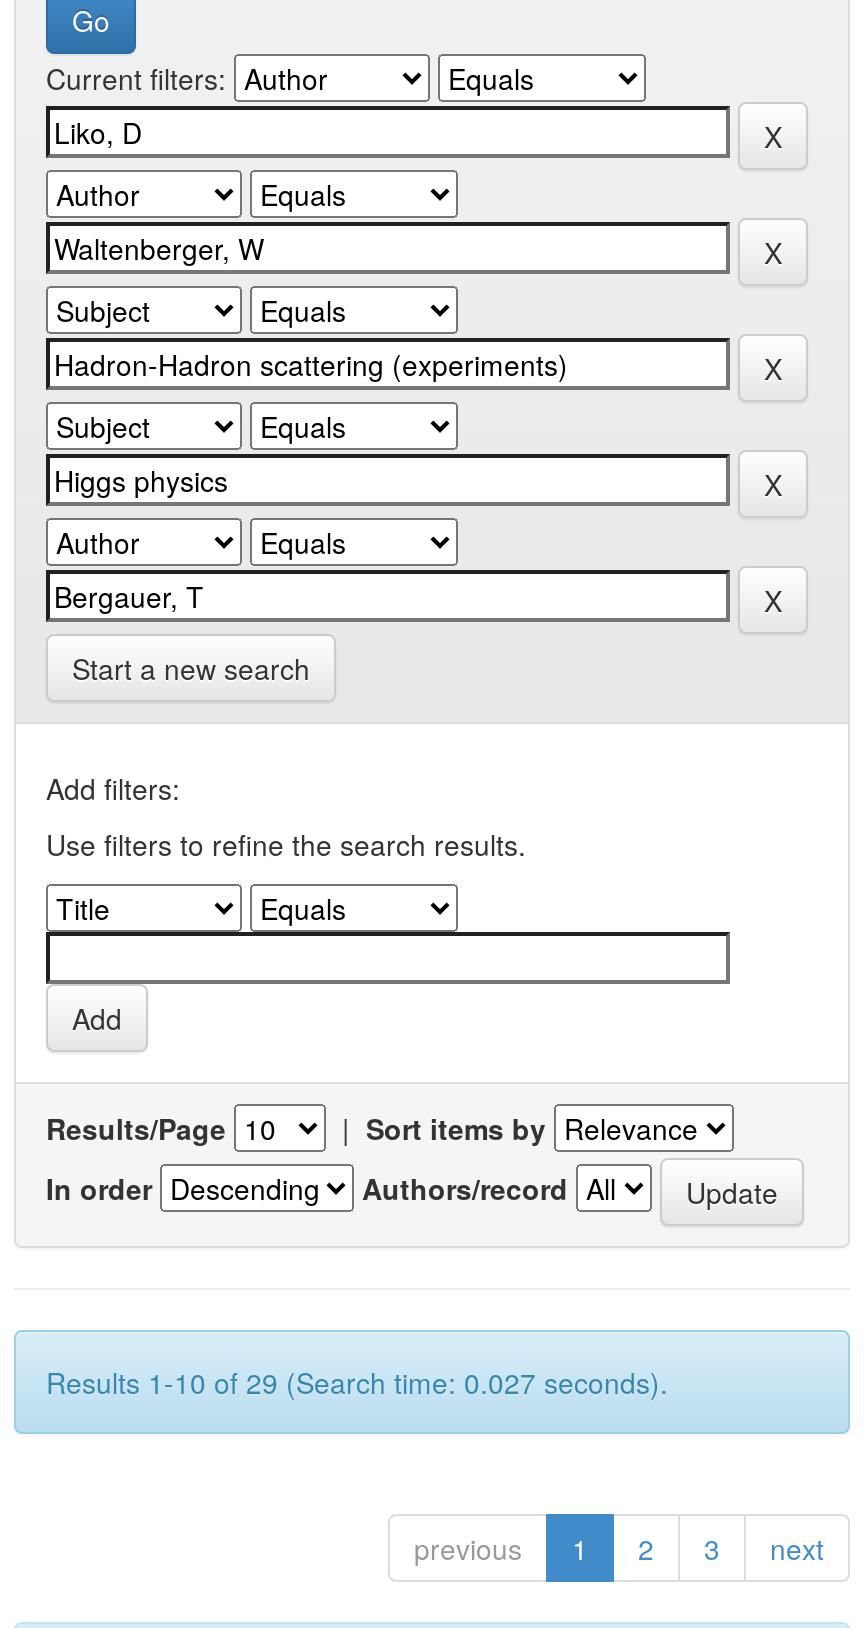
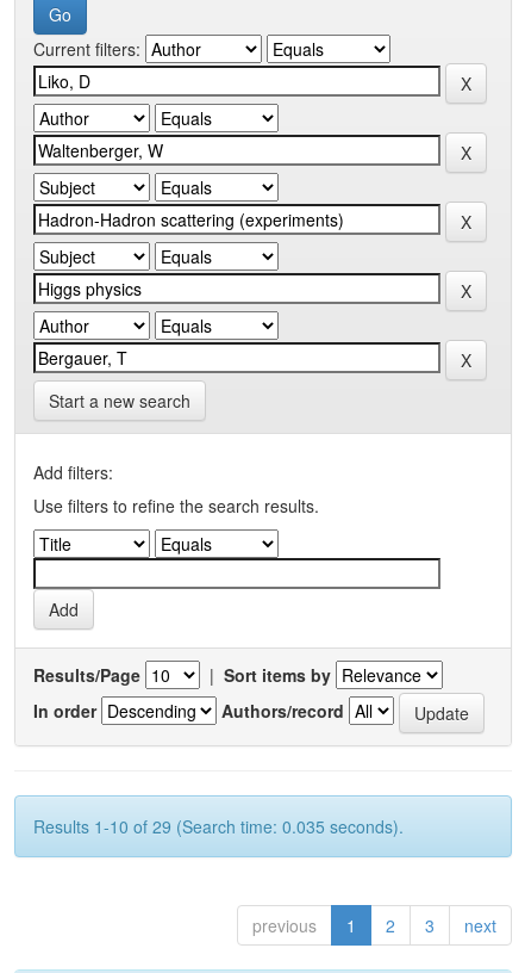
[46,1362,668,1402] Results 1-10 of 29 (Search time: 0.027 seconds). -> [33,814,404,838] Results 1-10 of 29 (Search time: 0.035 seconds).

